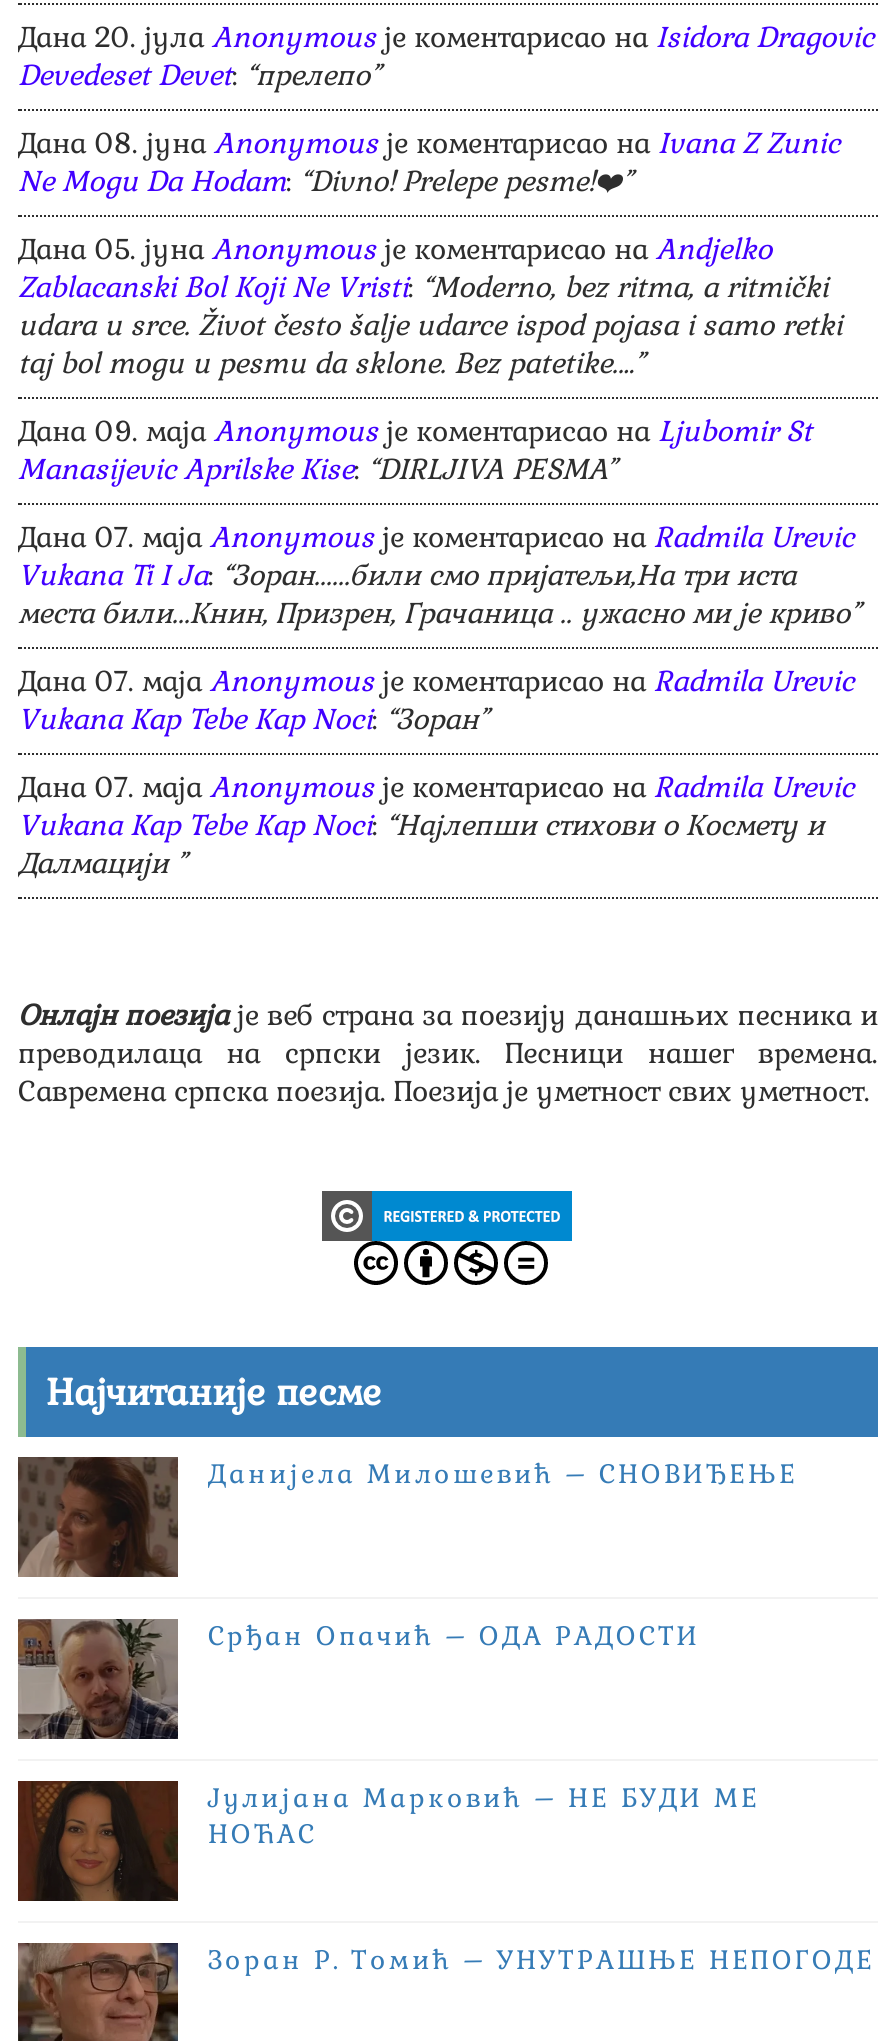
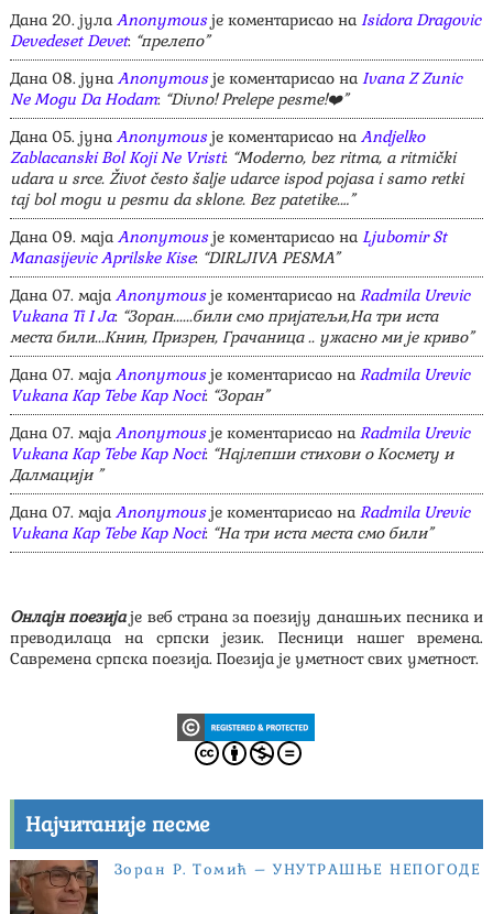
none -> [10,503,470,543] Дана 07. маја Anonymous је коментарисао на Radmila Urevic | Vukana Kap Tebe Kap Noci: “На три иста места смо били”
moved [18,998,878,1416] -> [10,607,483,837]: [image] | Онлајн поезија је веб страна за поезију данашњих песника и | преводилаца на српски језик. Песници нашег времена. | Савремена српска поезија. Поезија је уметност свих уметност. | Најчитаније песме
[16,1455,798,1579] [image] | Данијела Милошевић – СНОВИЂЕЊЕ -> none
[16,1617,700,1741] [image] | Срђан Опачић – ОДА РАДОСТИ -> none
[16,1779,760,1923] [image] | Јулијана Марковић – НЕ БУДИ МЕ | НОЋАС -> none

